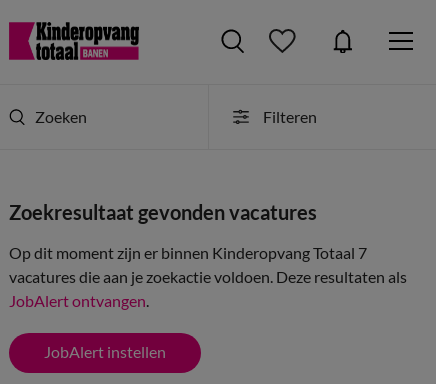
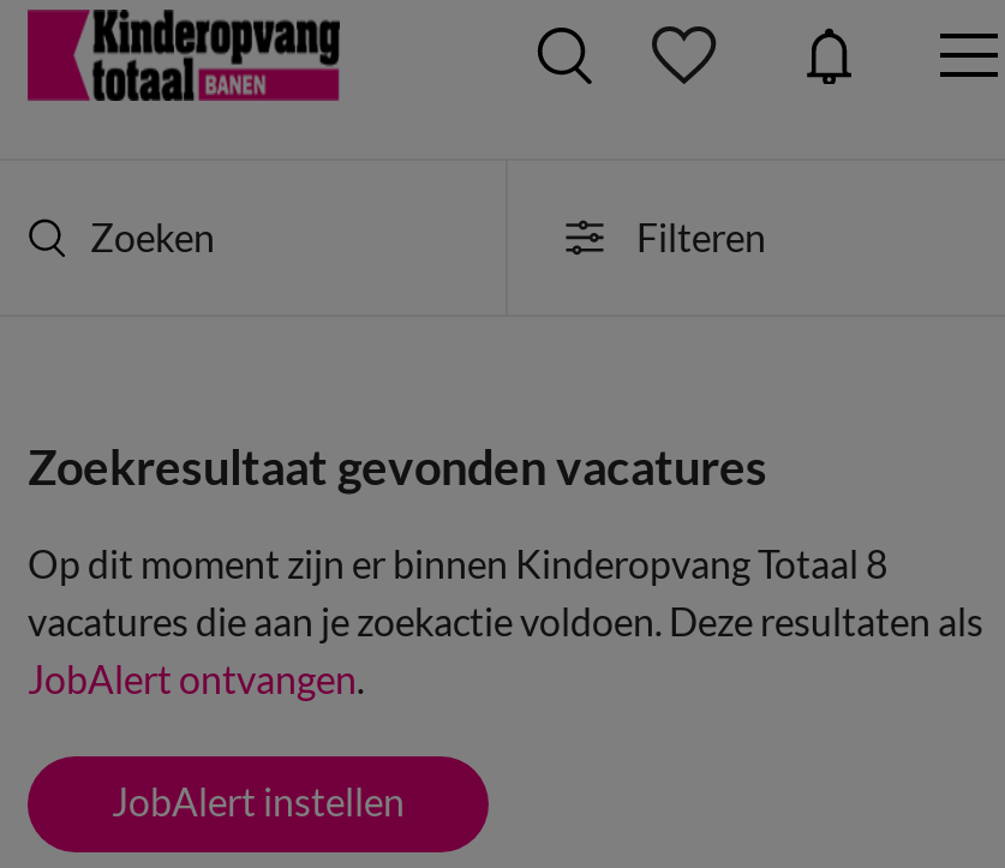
[9,243,367,262] Op dit moment zijn er binnen Kinderopvang Totaal 7 -> [28,540,887,586] Op dit moment zijn er binnen Kinderopvang Totaal 8

